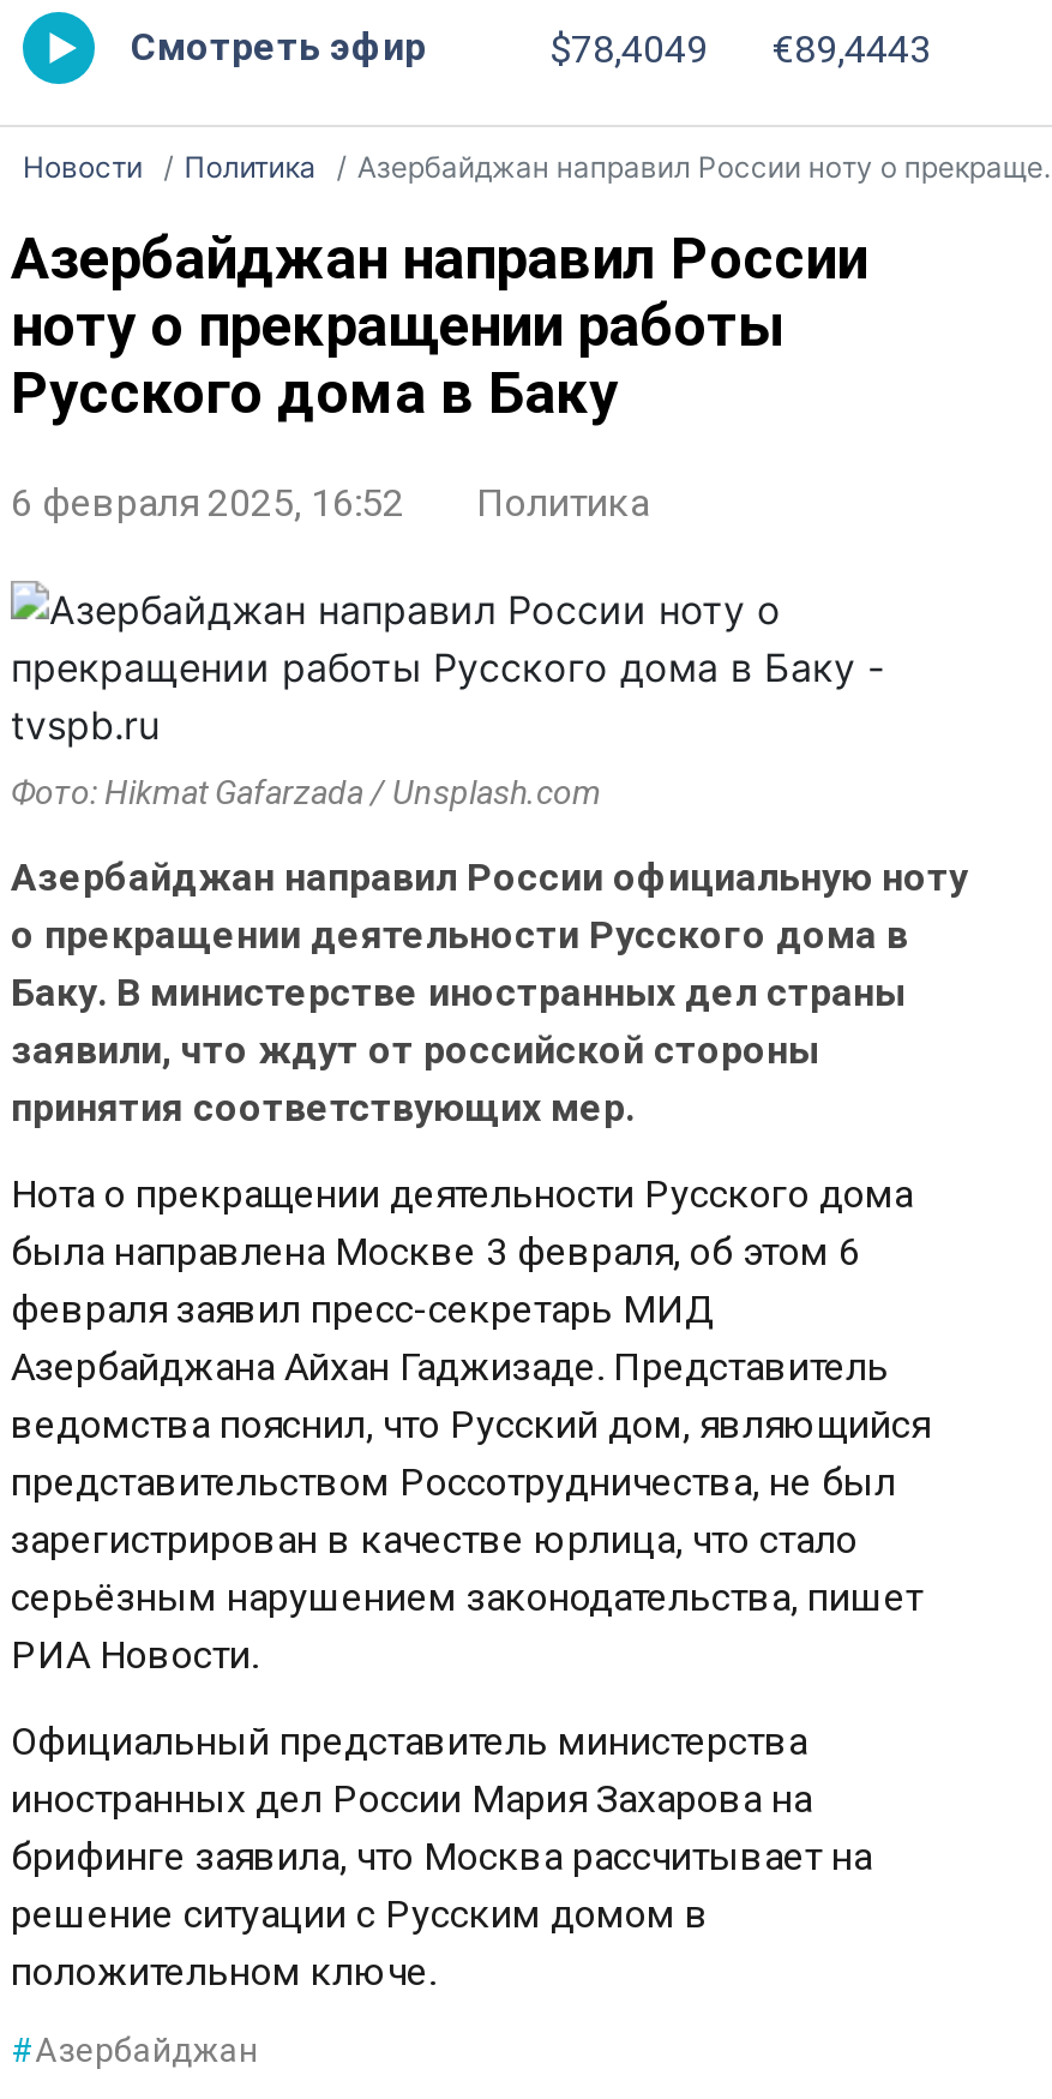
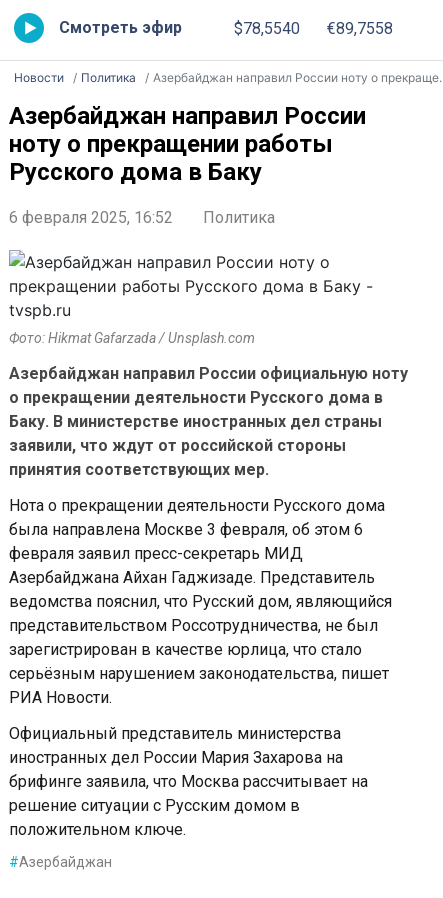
[549,25,708,71] $78,4049 -> [233,18,299,37] $78,5540
[773,25,931,71] €89,4443 -> [326,18,392,37] €89,7558

